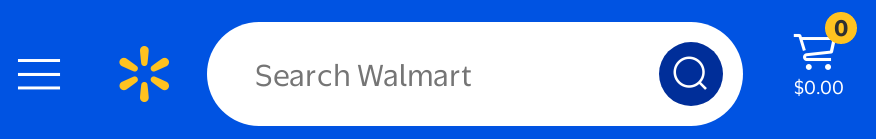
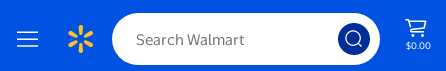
[834,13,848,41] 0 -> none

